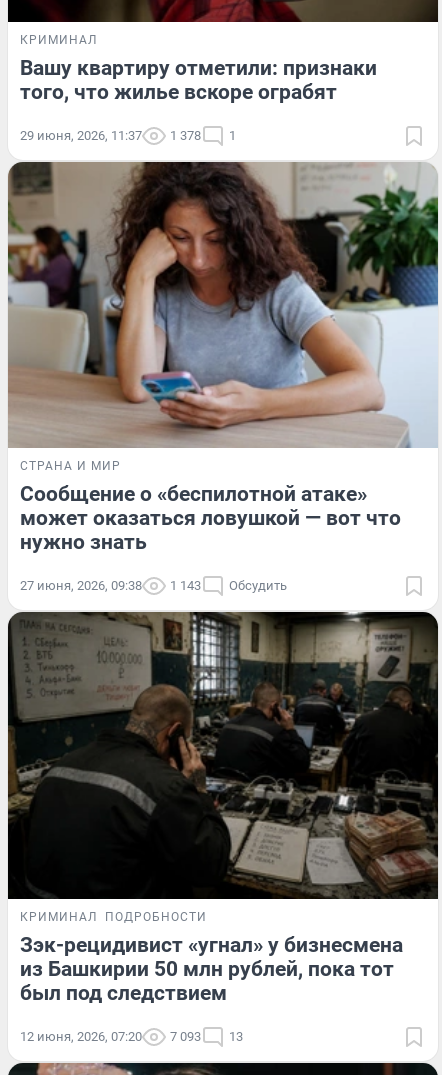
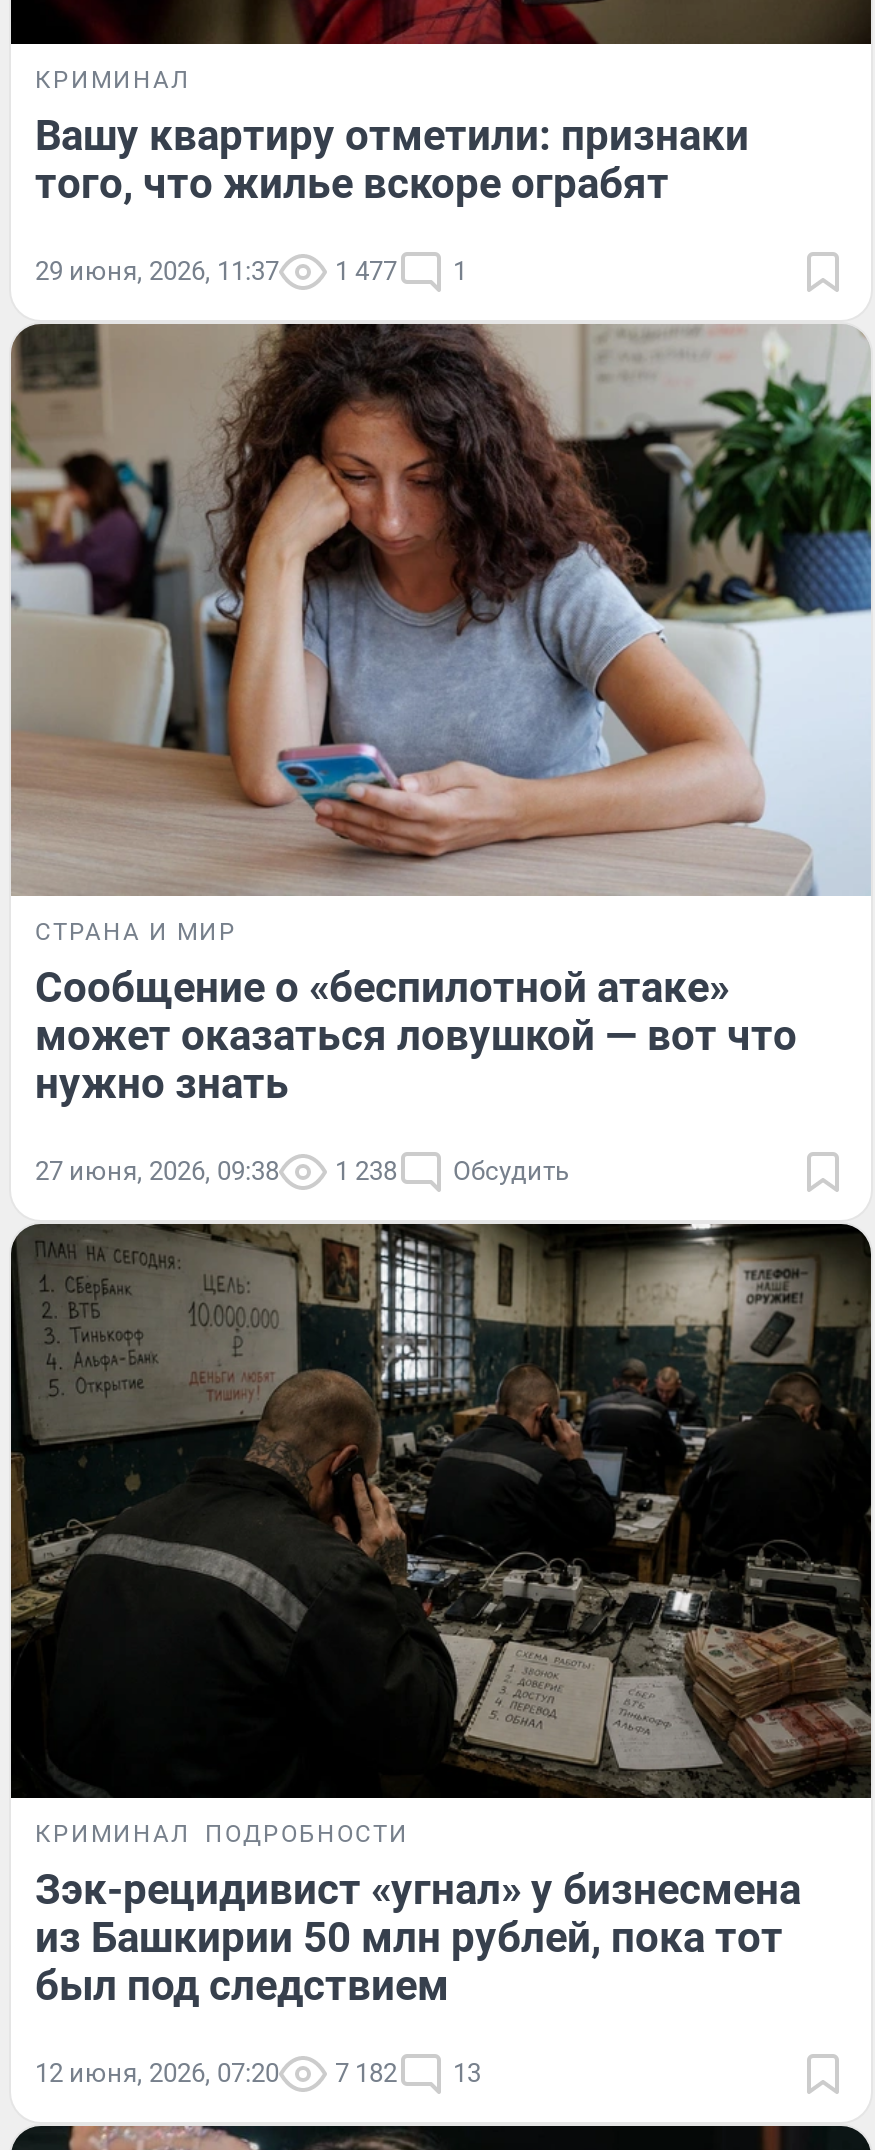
[20,128,236,143] 29 июня, 2026, 11:37 1 378 1 -> [35,255,467,285] 29 июня, 2026, 11:37 1 477 1
[20,578,287,593] 27 июня, 2026, 09:38 1 143 Обсудить -> [35,1157,569,1187] 27 июня, 2026, 09:38 1 238 Обсудить
[20,1029,243,1044] 12 июня, 2026, 07:20 7 093 13 -> [35,2058,481,2088] 12 июня, 2026, 07:20 7 182 13

